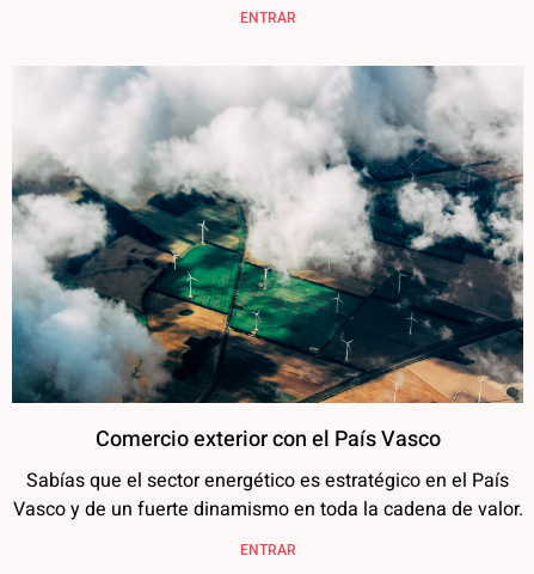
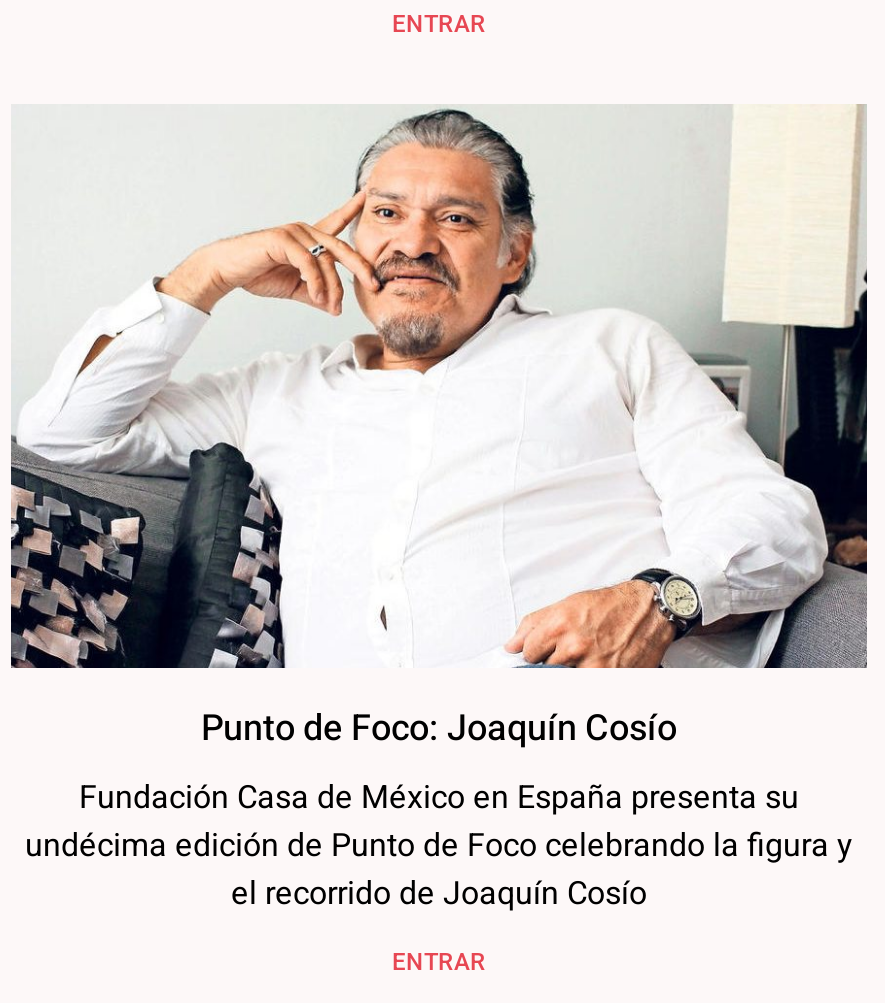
[11,66,523,524] [image] | Comercio exterior con el País Vasco | Sabías que el sector energético es estratégico en el País | Vasco y de un fuerte dinamismo en toda la cadena de valor. -> [11,104,869,919] [image] | Punto de Foco: Joaquín Cosío | Fundación Casa de México en España presenta su | undécima edición de Punto de Foco celebrando la figura y | el recorrido de Joaquín Cosío

